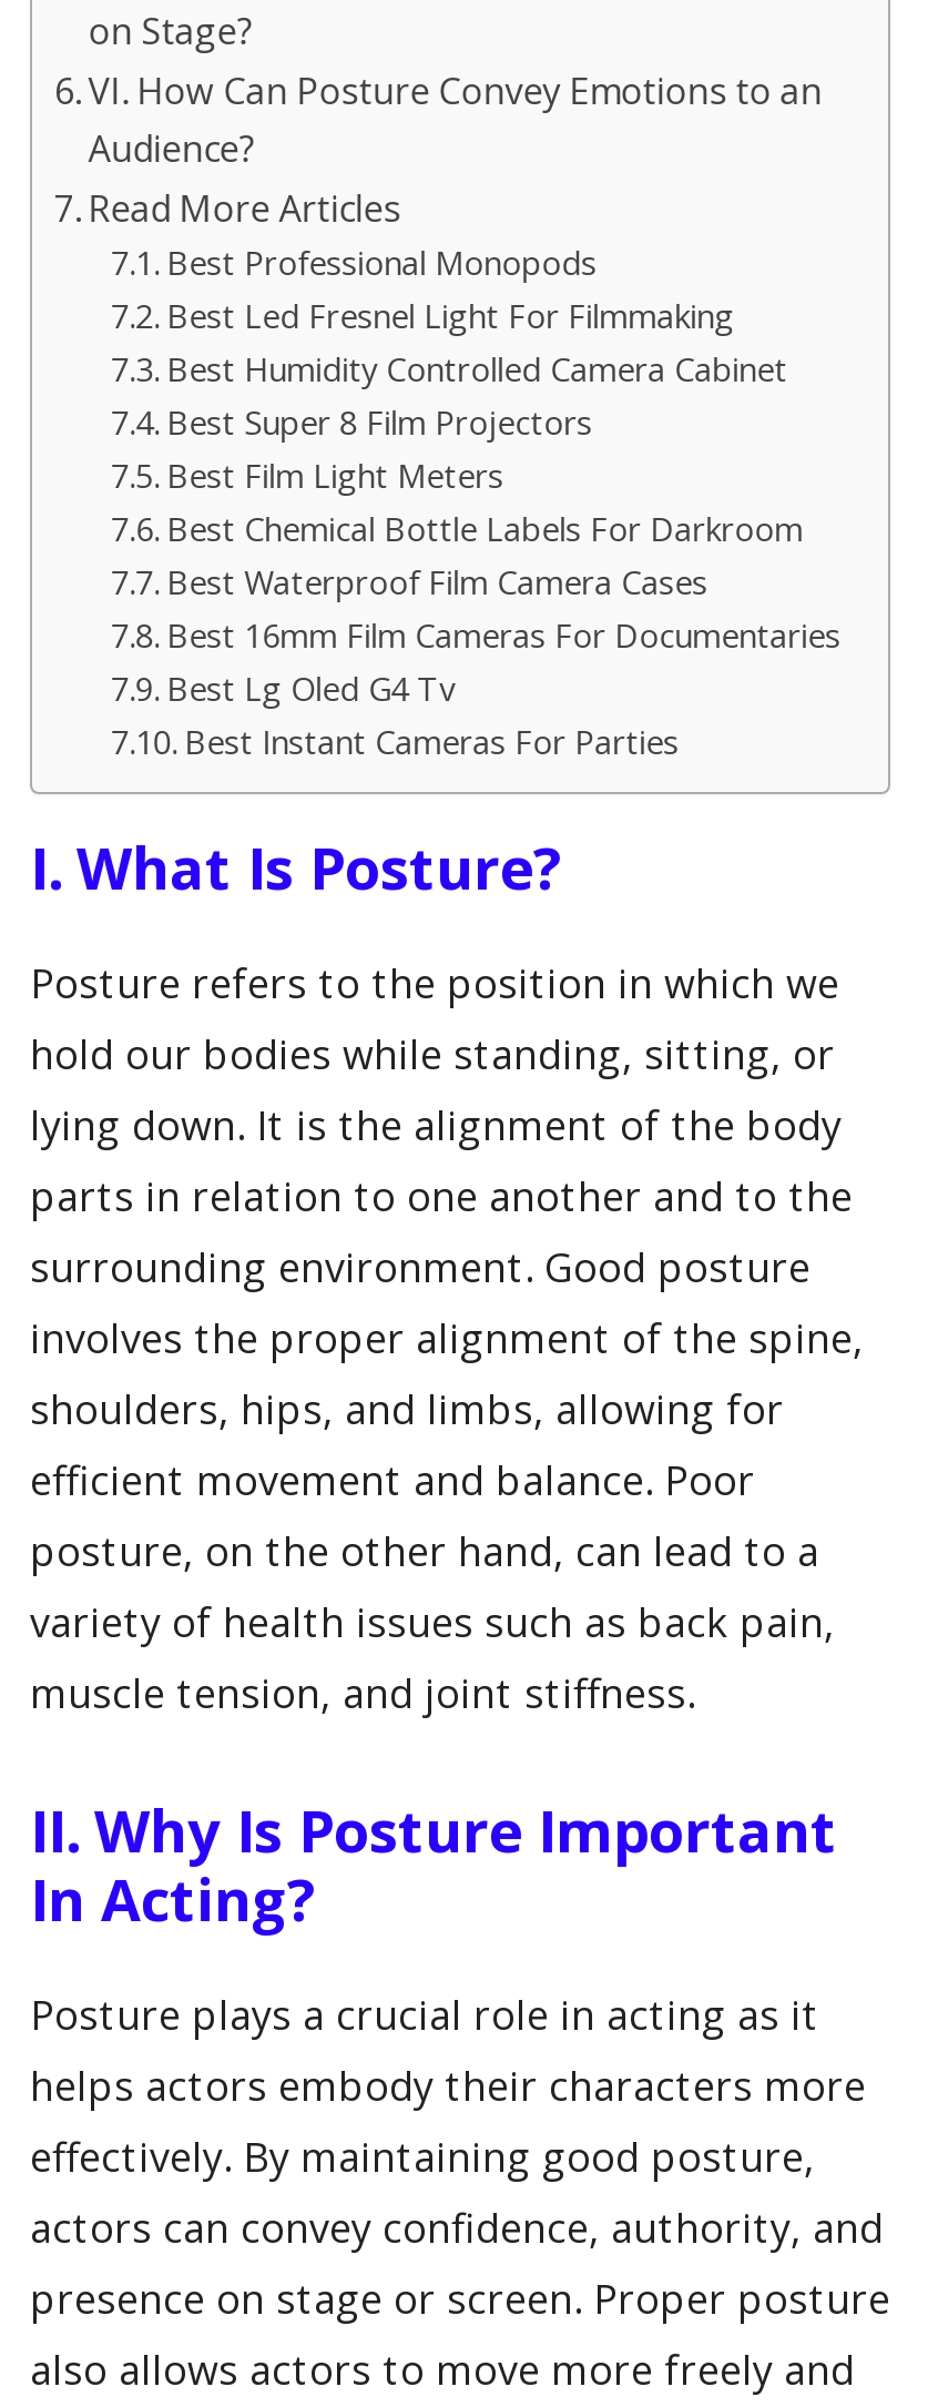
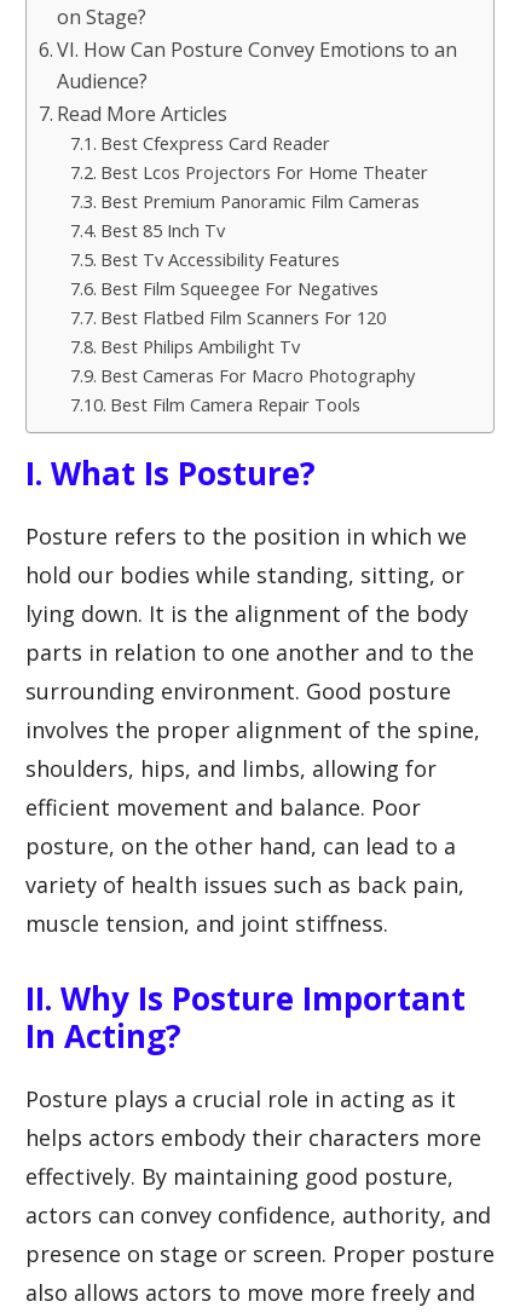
[167,240,841,763] Best Professional Monopods | Best Led Fresnel Light For Filmmaking | Best Humidity Controlled Camera Cabinet | Best Super 8 Film Projectors | Best Film Light Meters | Best Chemical Bottle Labels For Darkroom | Best Waterproof Film Camera Cases | Best 16mm Film Cameras For Documentaries | Best Lg Oled G4 Tv | Best Instant Cameras For Parties -> [100,131,428,416] Best Cfexpress Card Reader | Best Lcos Projectors For Home Theater | Best Premium Panoramic Film Cameras | Best 85 Inch Tv | Best Tv Accessibility Features | Best Film Squeegee For Negatives | Best Flatbed Film Scanners For 120 | Best Philips Ambilight Tv | Best Cameras For Macro Photography | Best Film Camera Repair Tools

